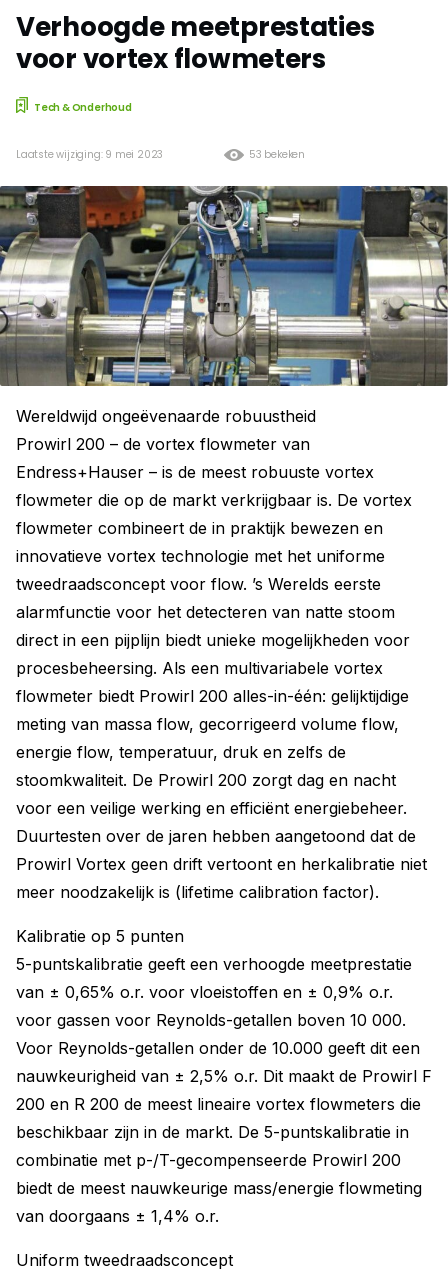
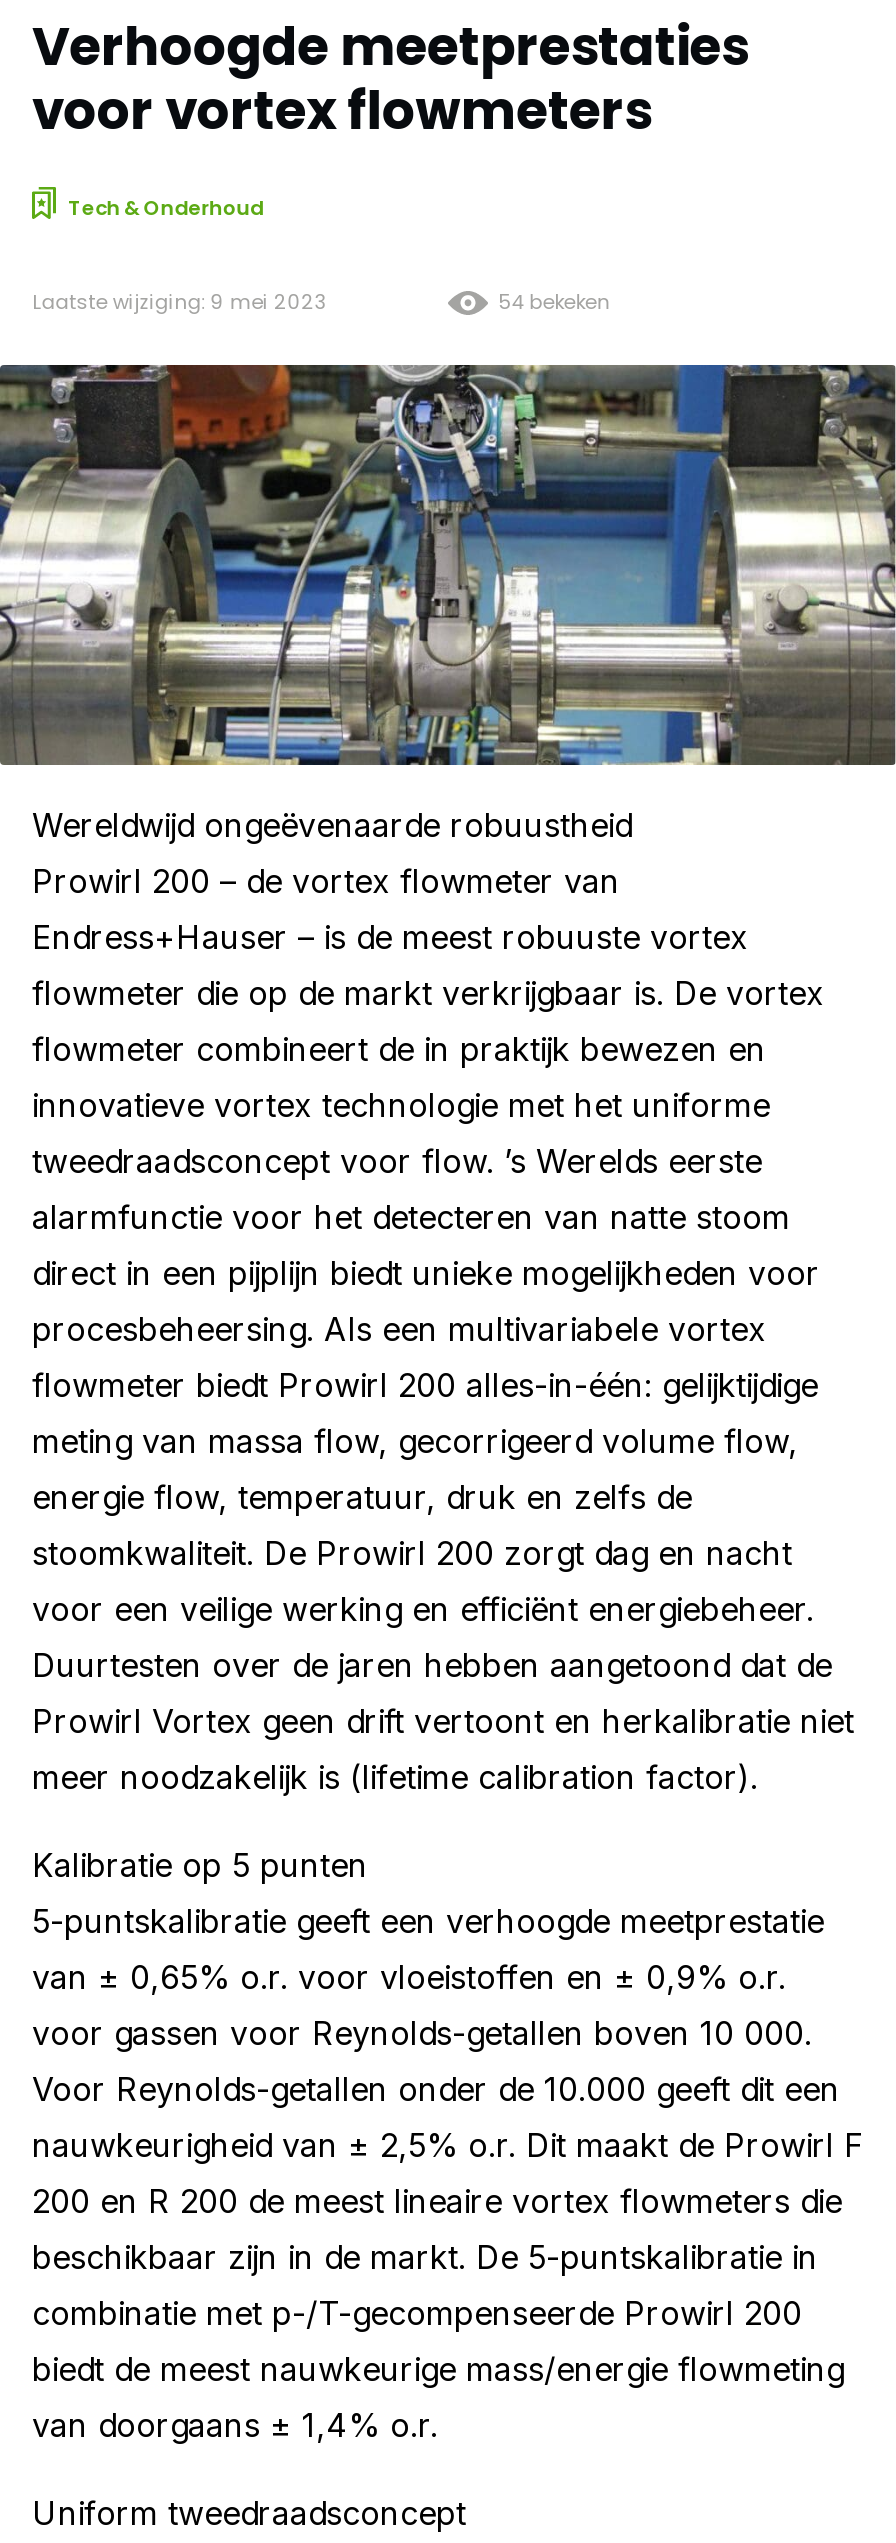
[249,147,305,162] 53 bekeken -> [498,287,610,317] 54 bekeken

